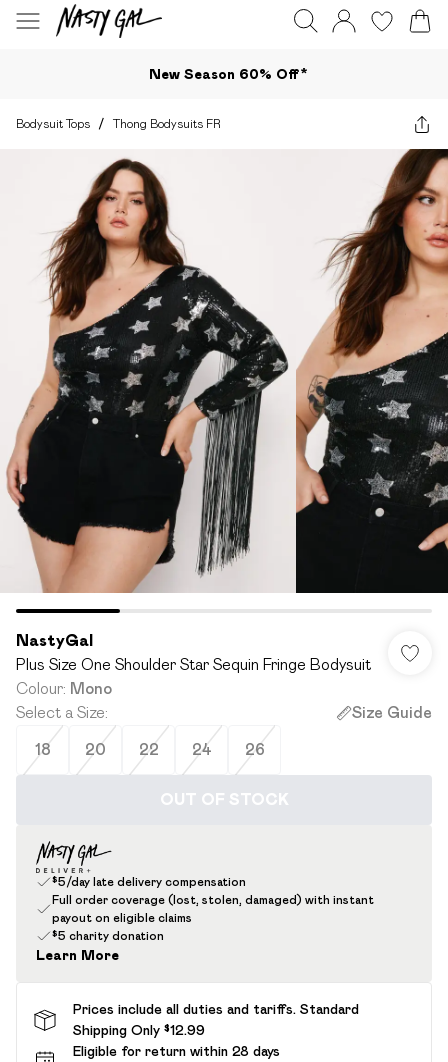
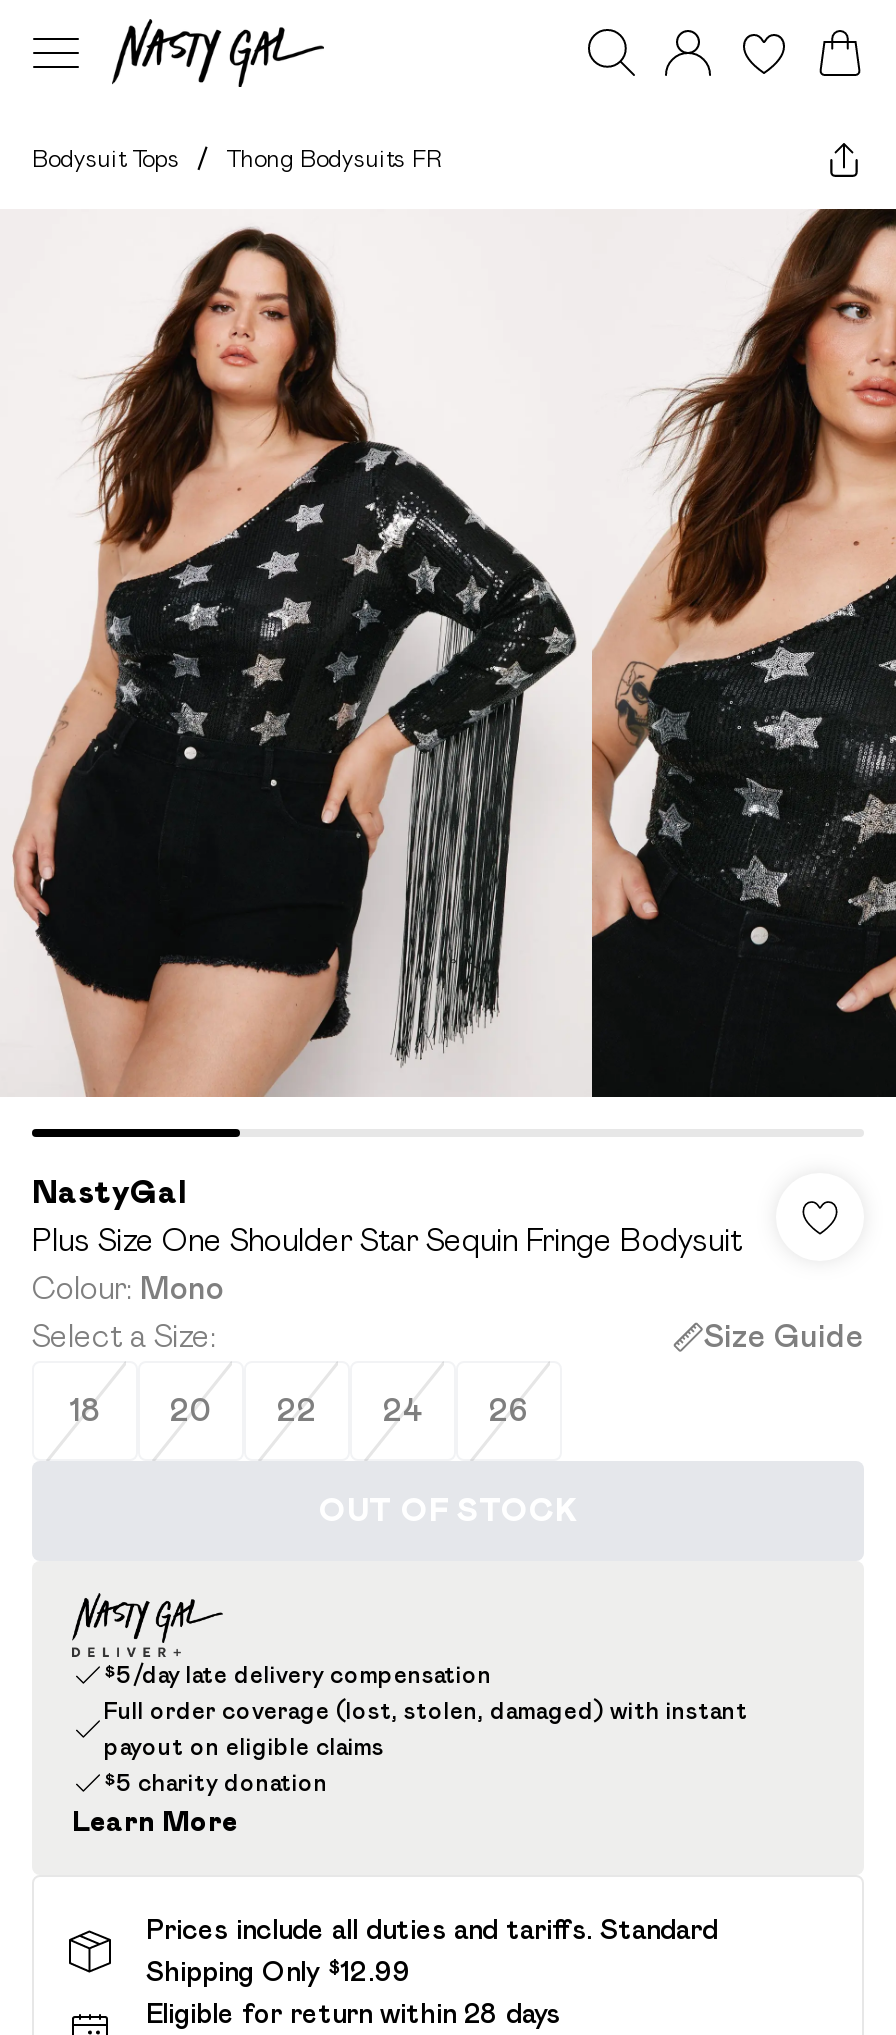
[148,65,307,81] New Season 60% Off* -> none

